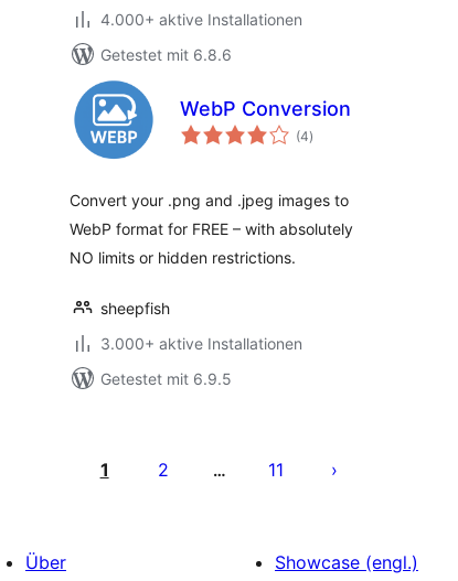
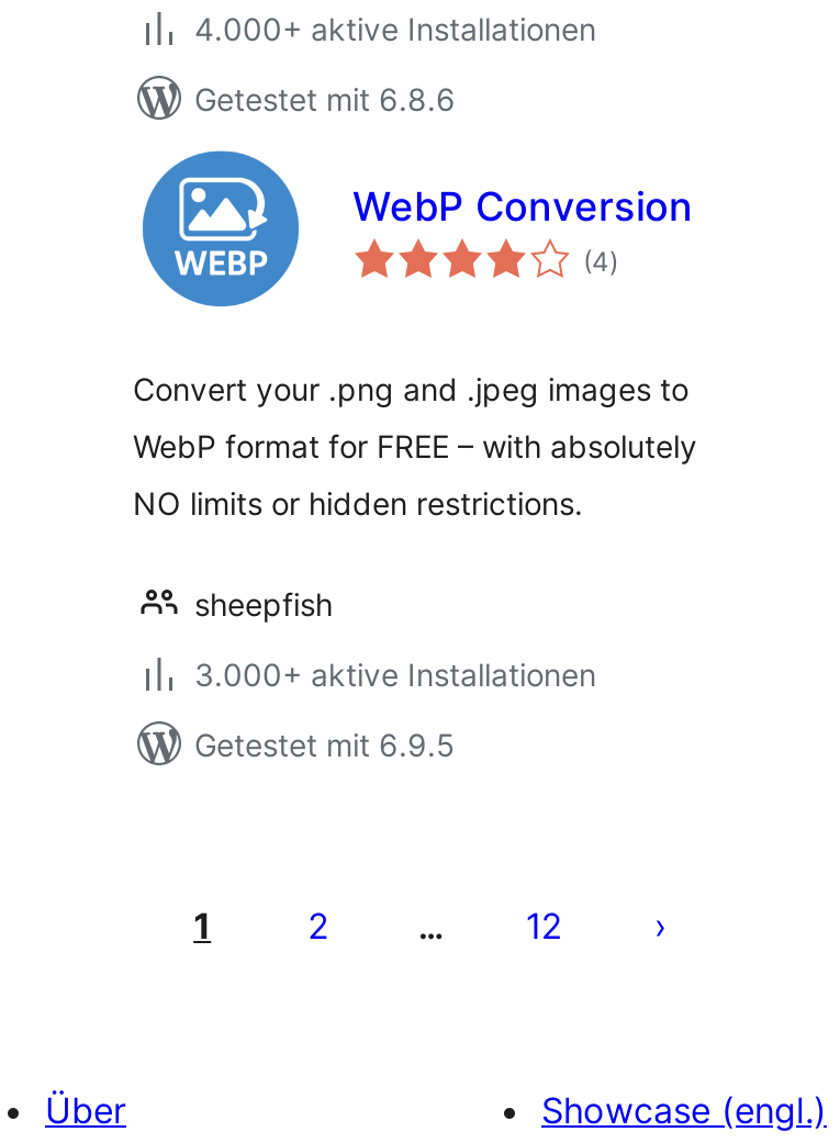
[269,459,284,481] 11 -> [526,904,563,948] 12

